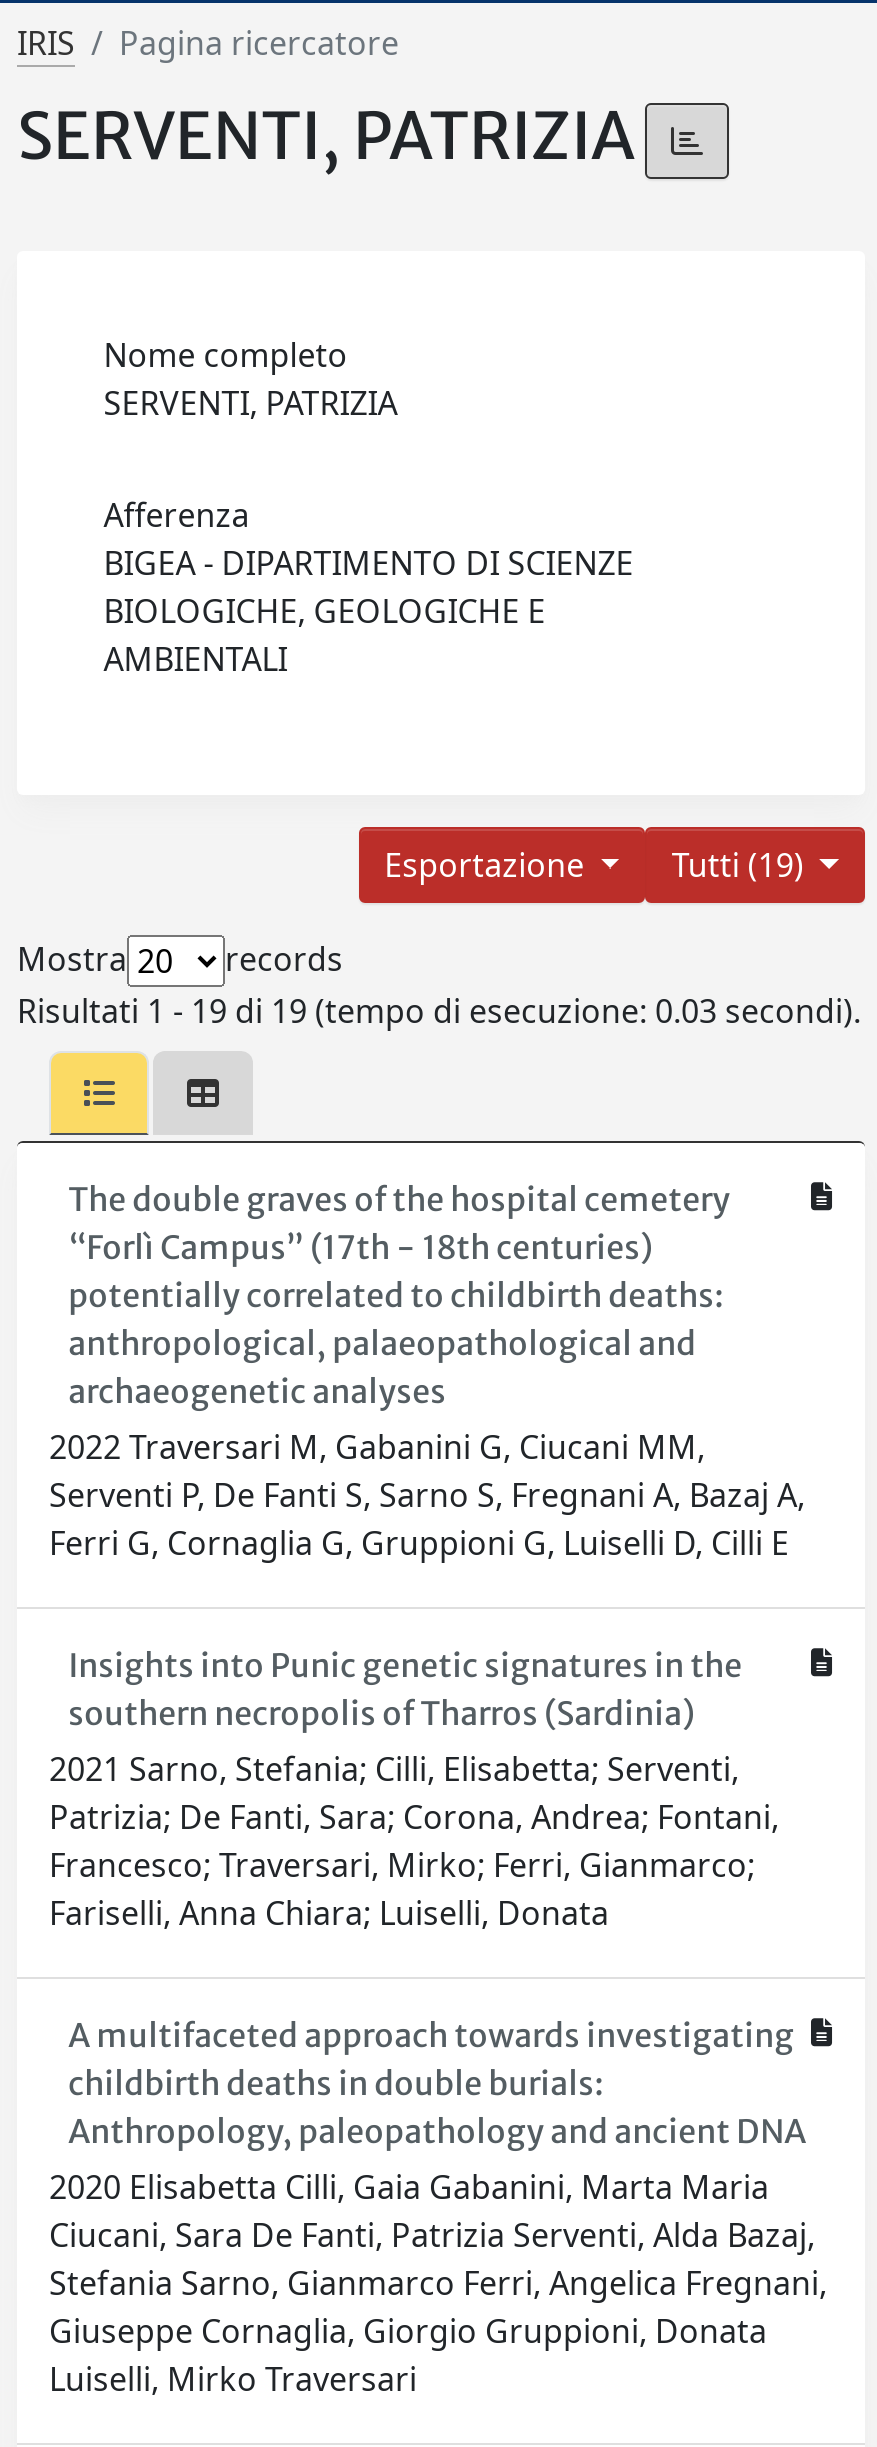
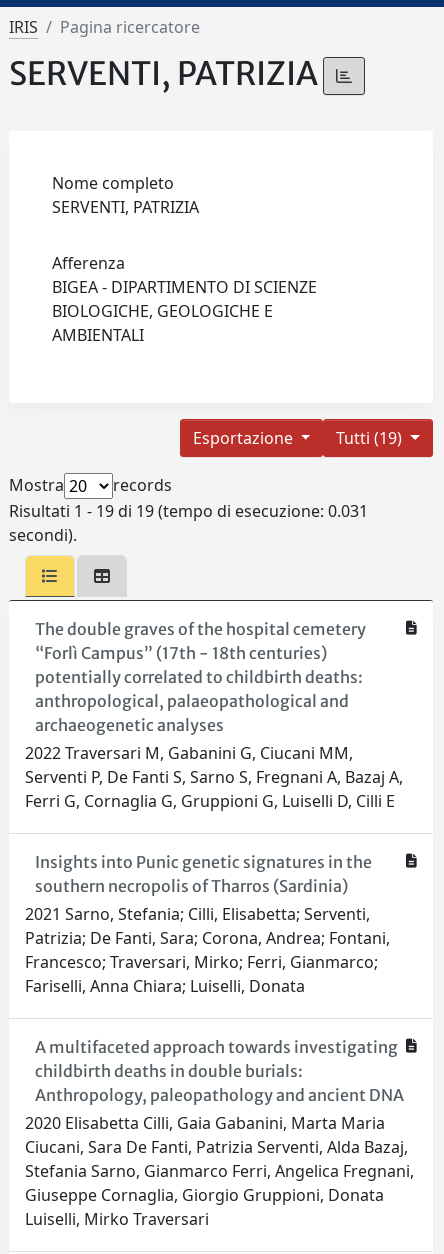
[17,989,861,1033] Risultati 1 - 19 di 19 (tempo di esecuzione: 0.03 secondi). -> [9,500,368,546] Risultati 1 - 19 di 19 (tempo di esecuzione: 0.031 | secondi).

